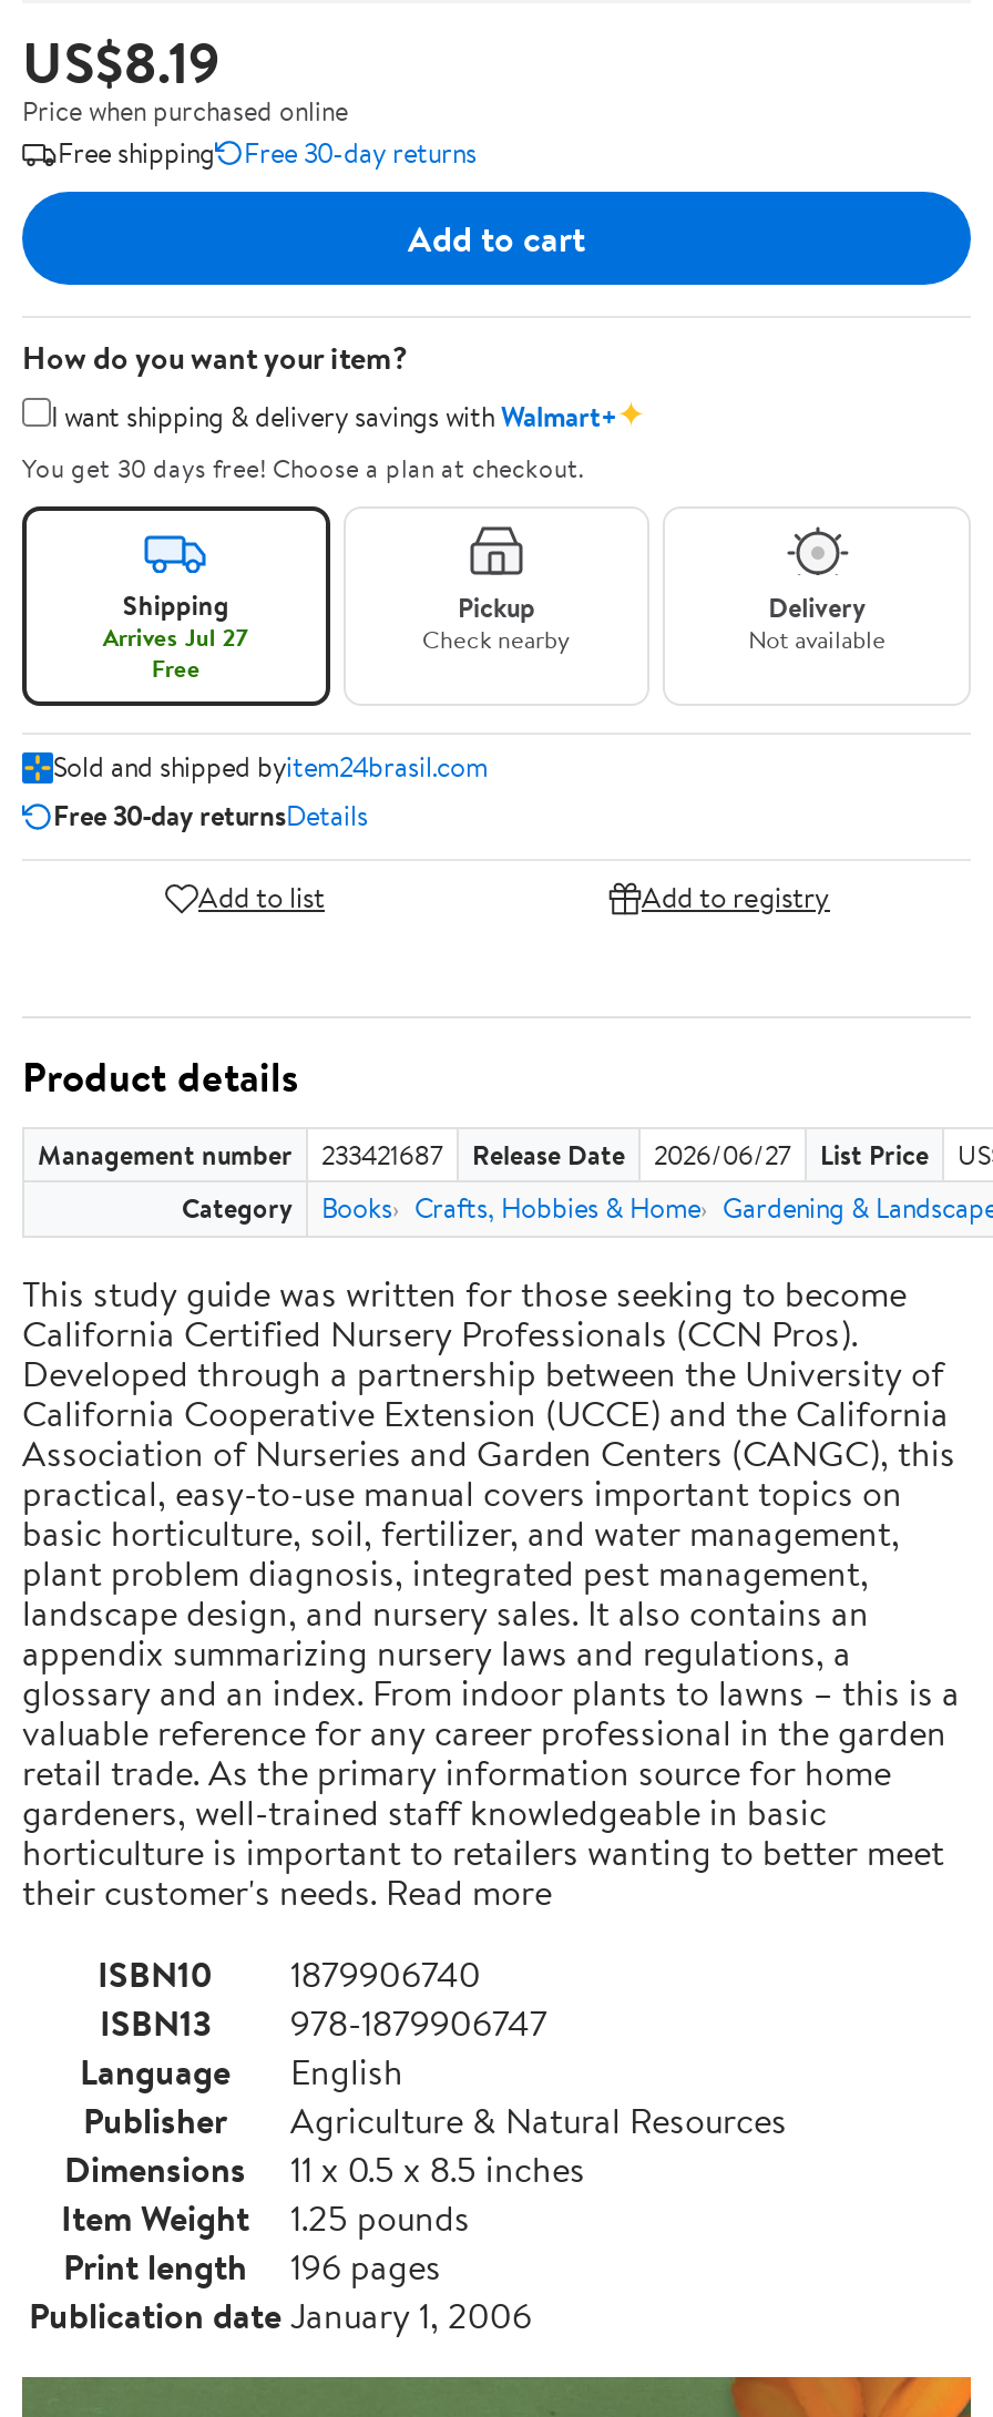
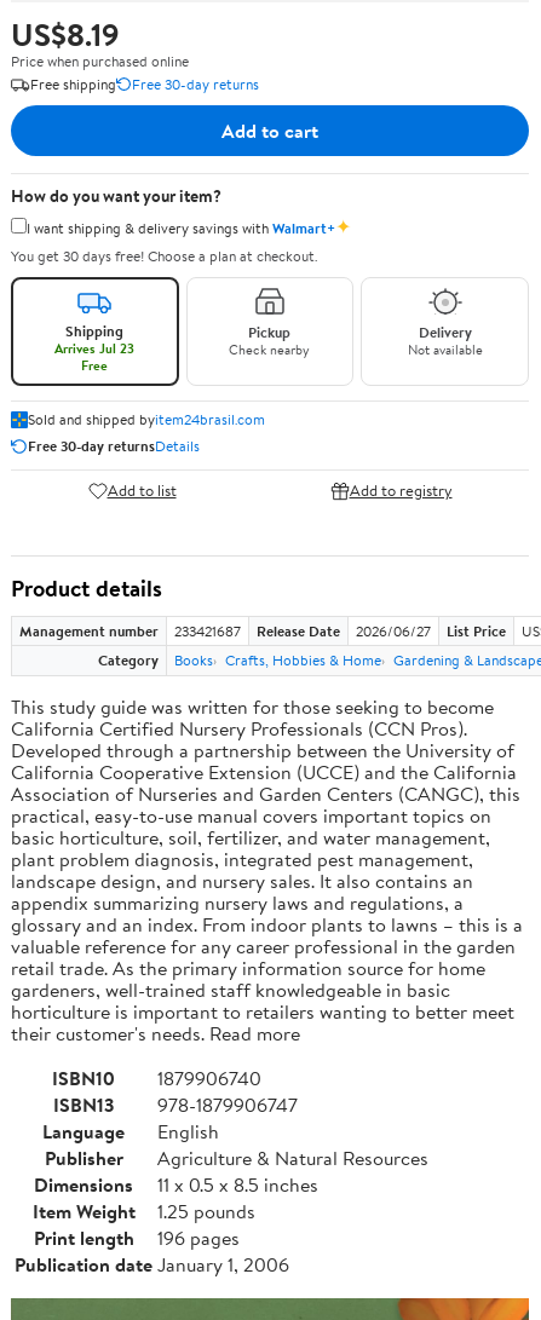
[103,619,249,655] Arrives Jul 27 -> [55,339,135,358] Arrives Jul 23

